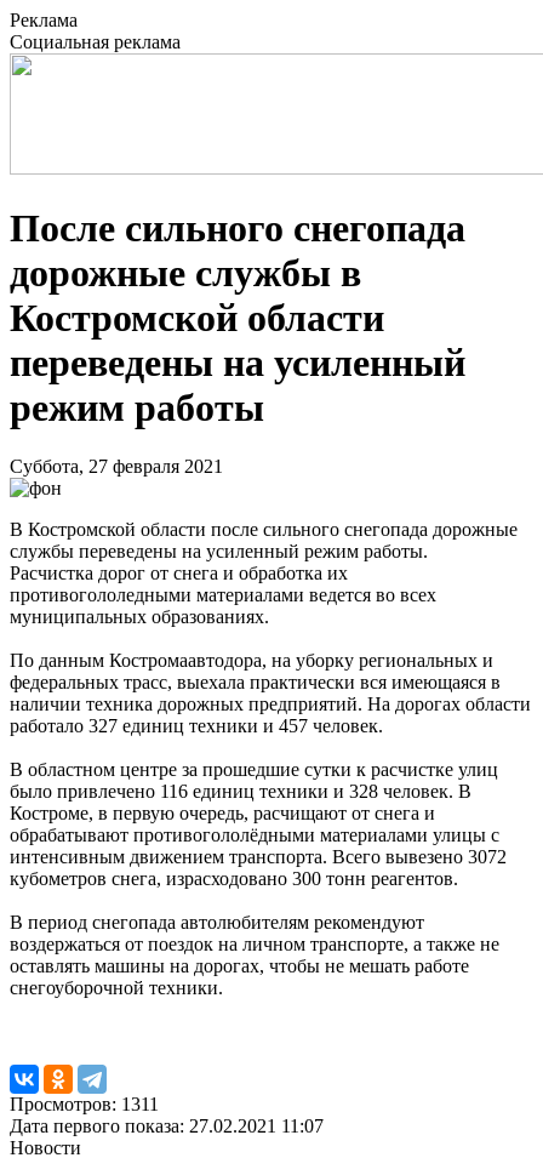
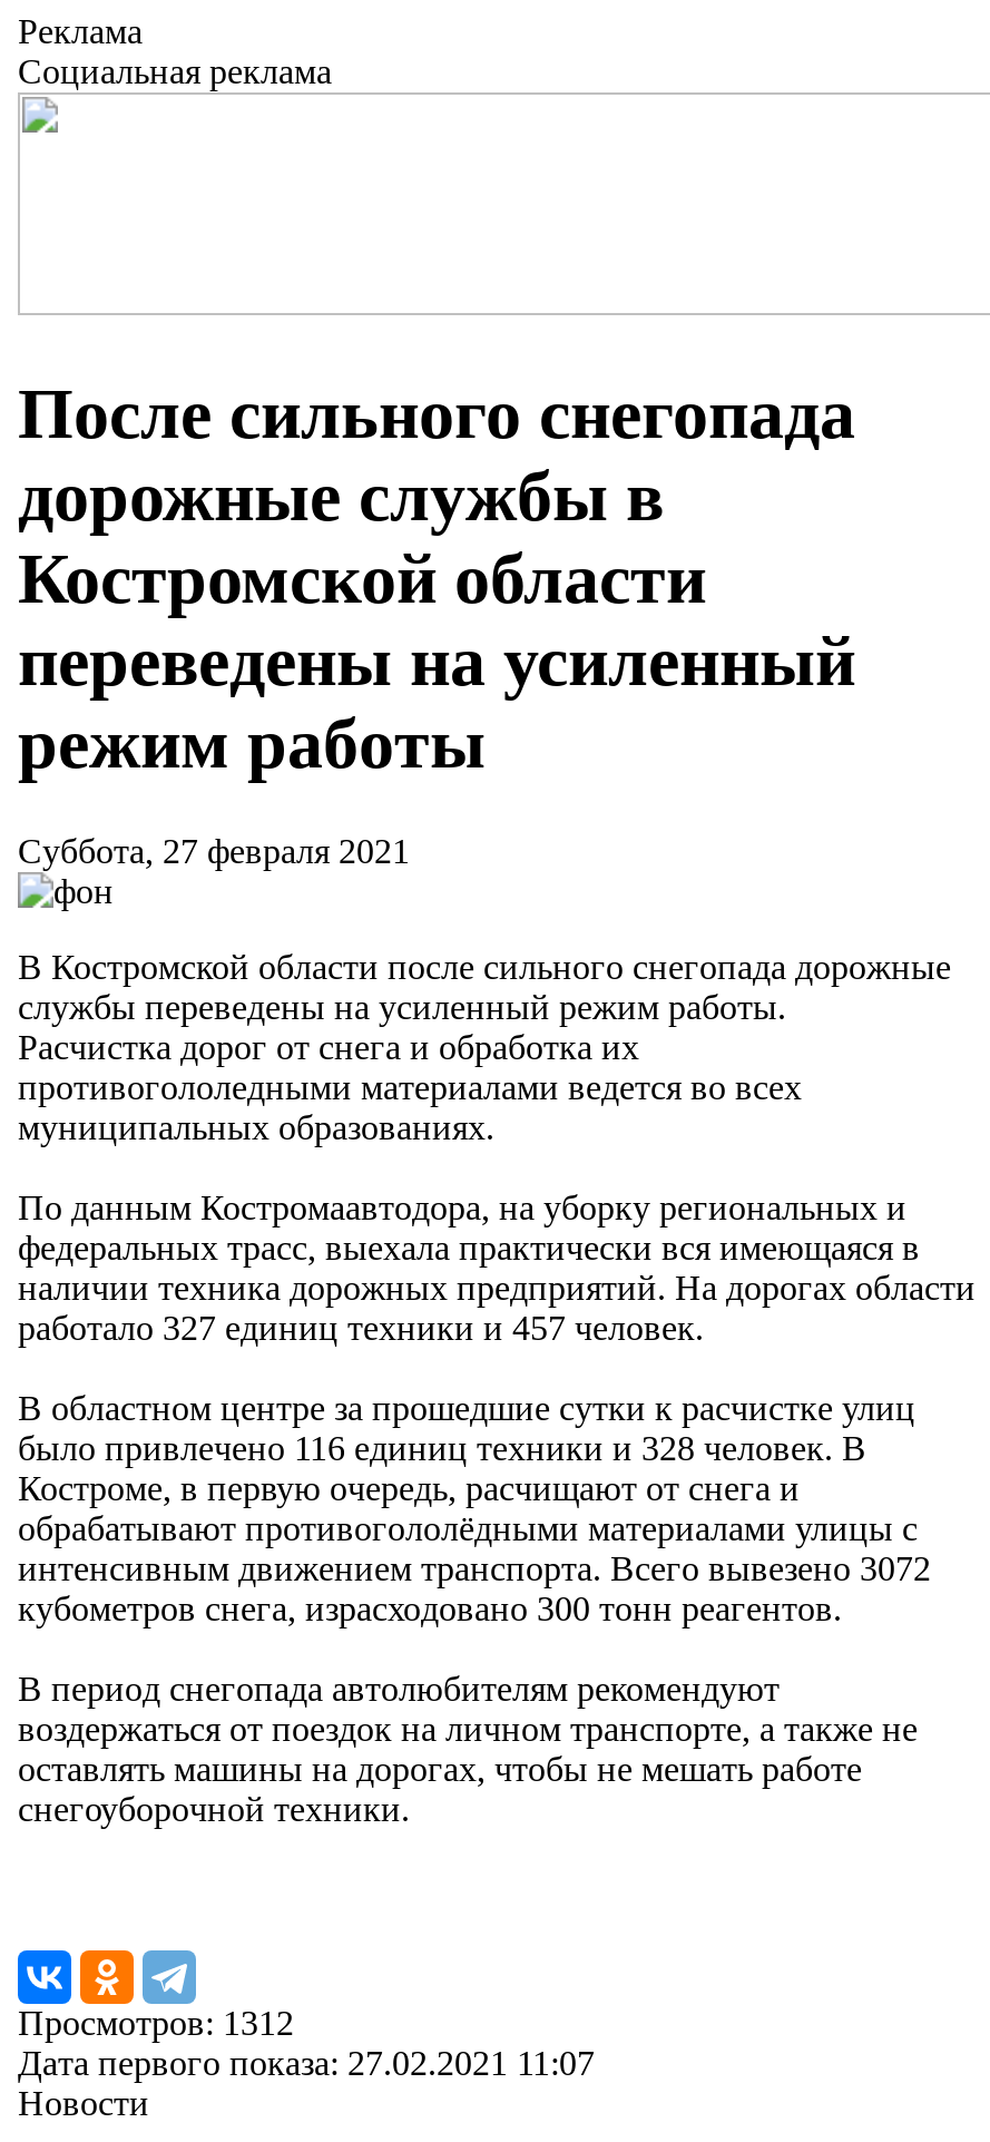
[10,1094,159,1115] Просмотров: 1311 -> [18,2005,294,2042] Просмотров: 1312

